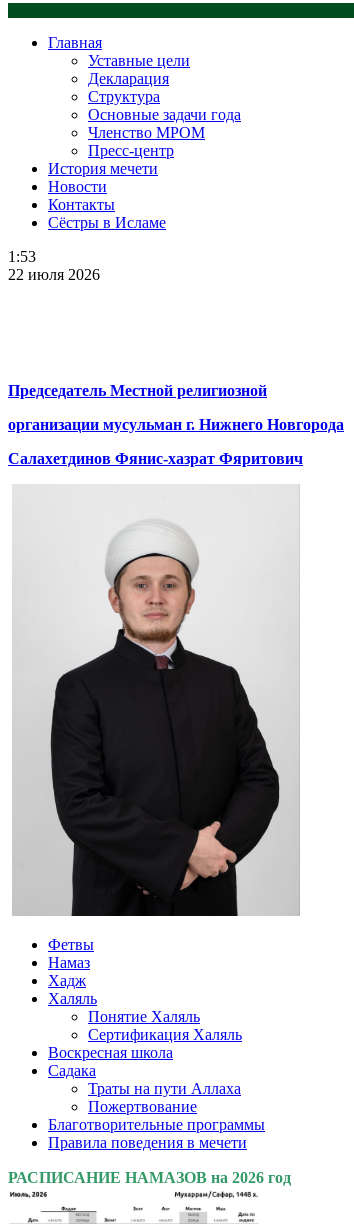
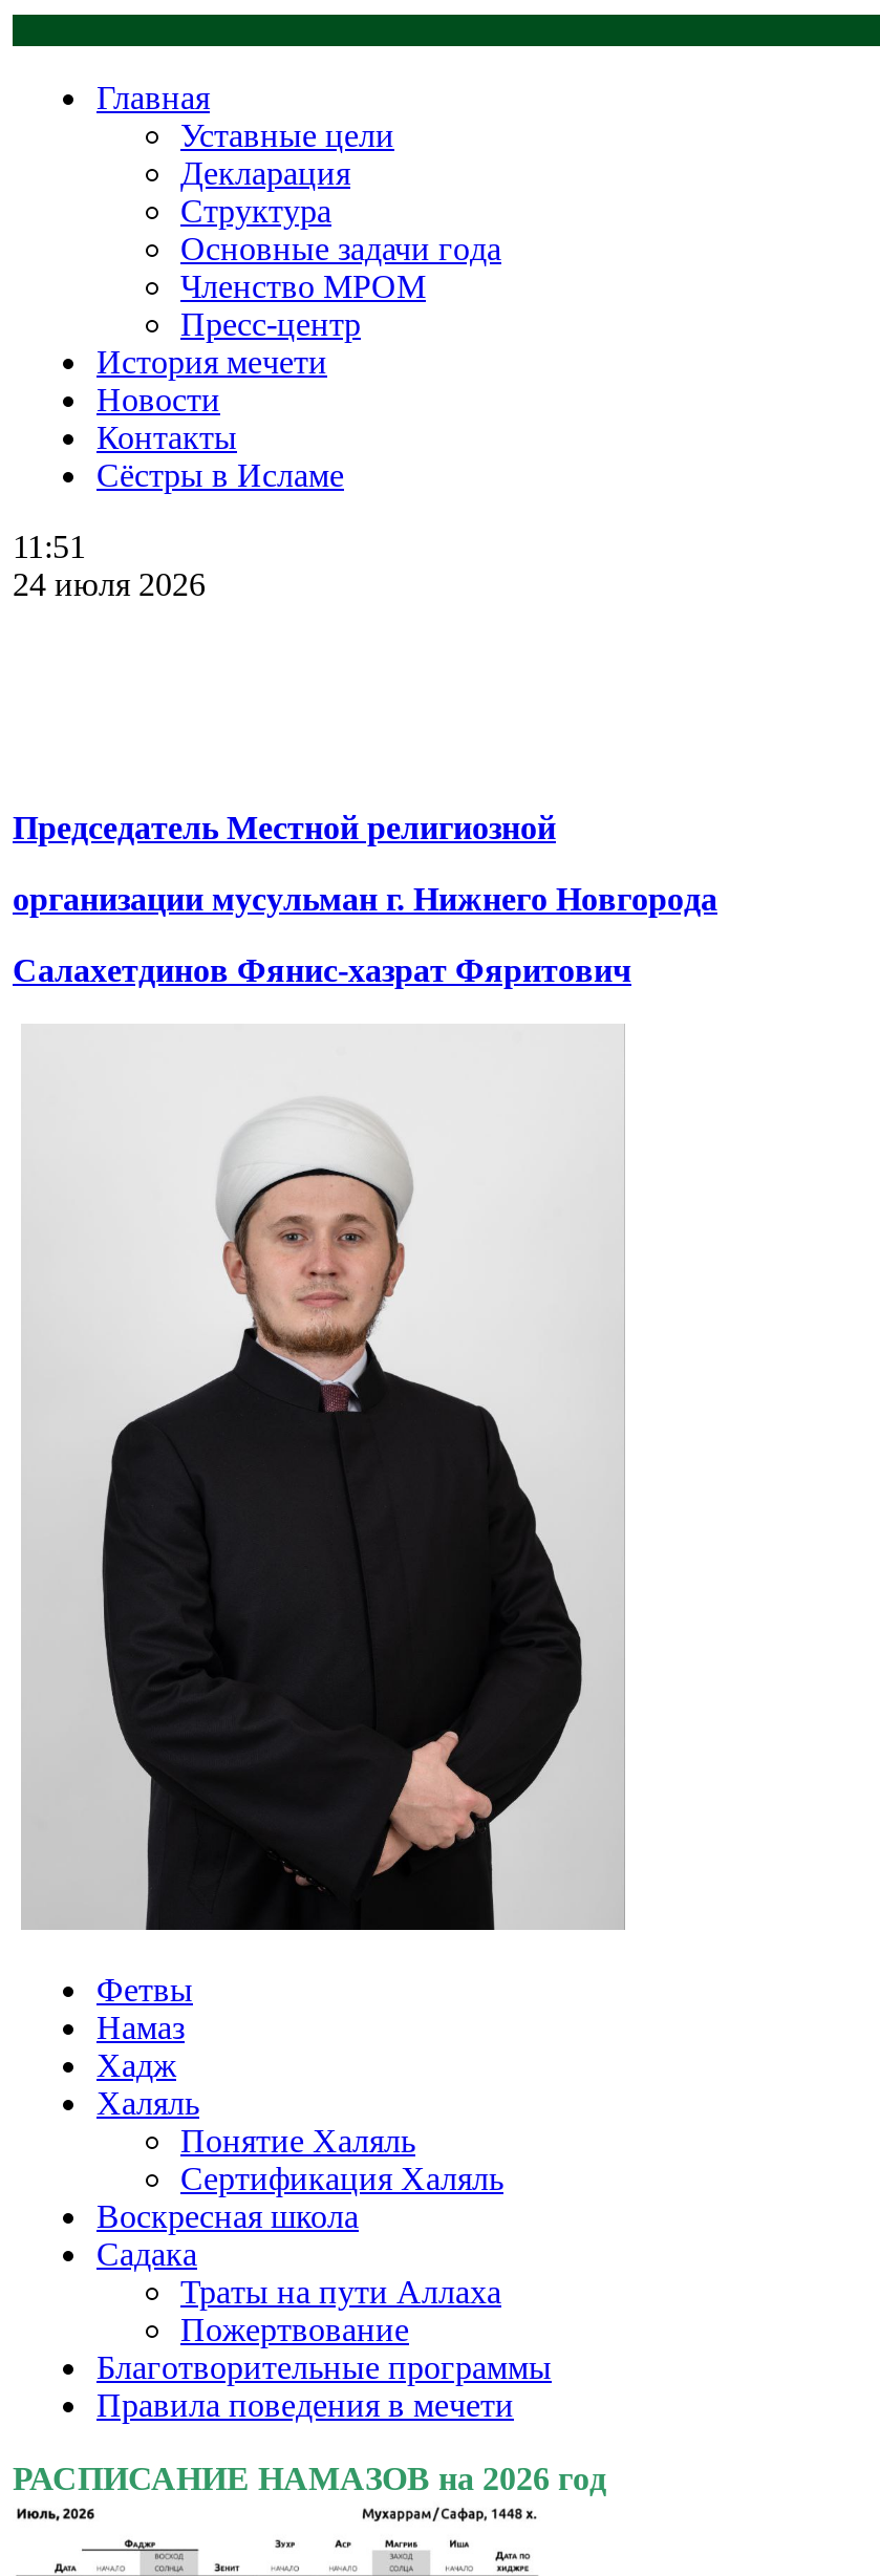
[8,248,36,265] 1:53 -> [13,529,86,564] 11:51
[8,266,100,283] 22 июля 2026 -> [13,566,206,602] 24 июля 2026

